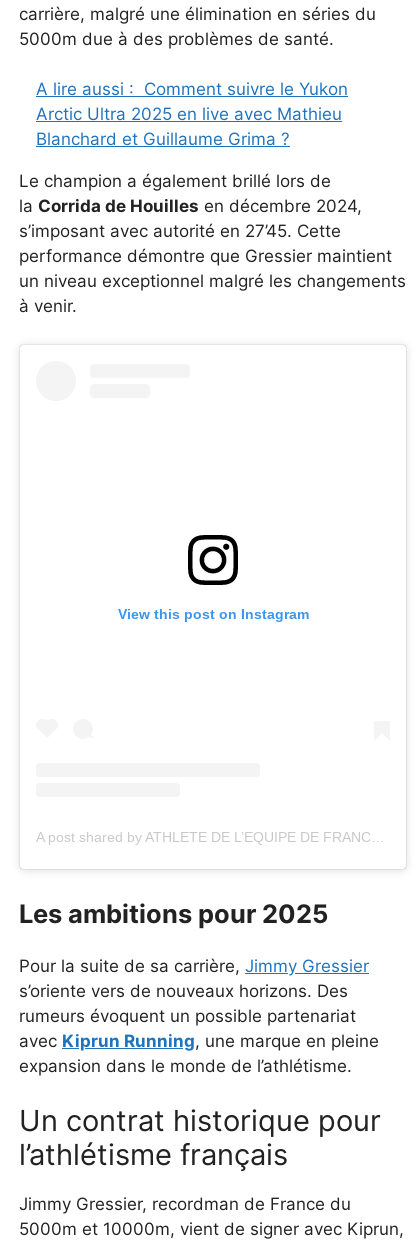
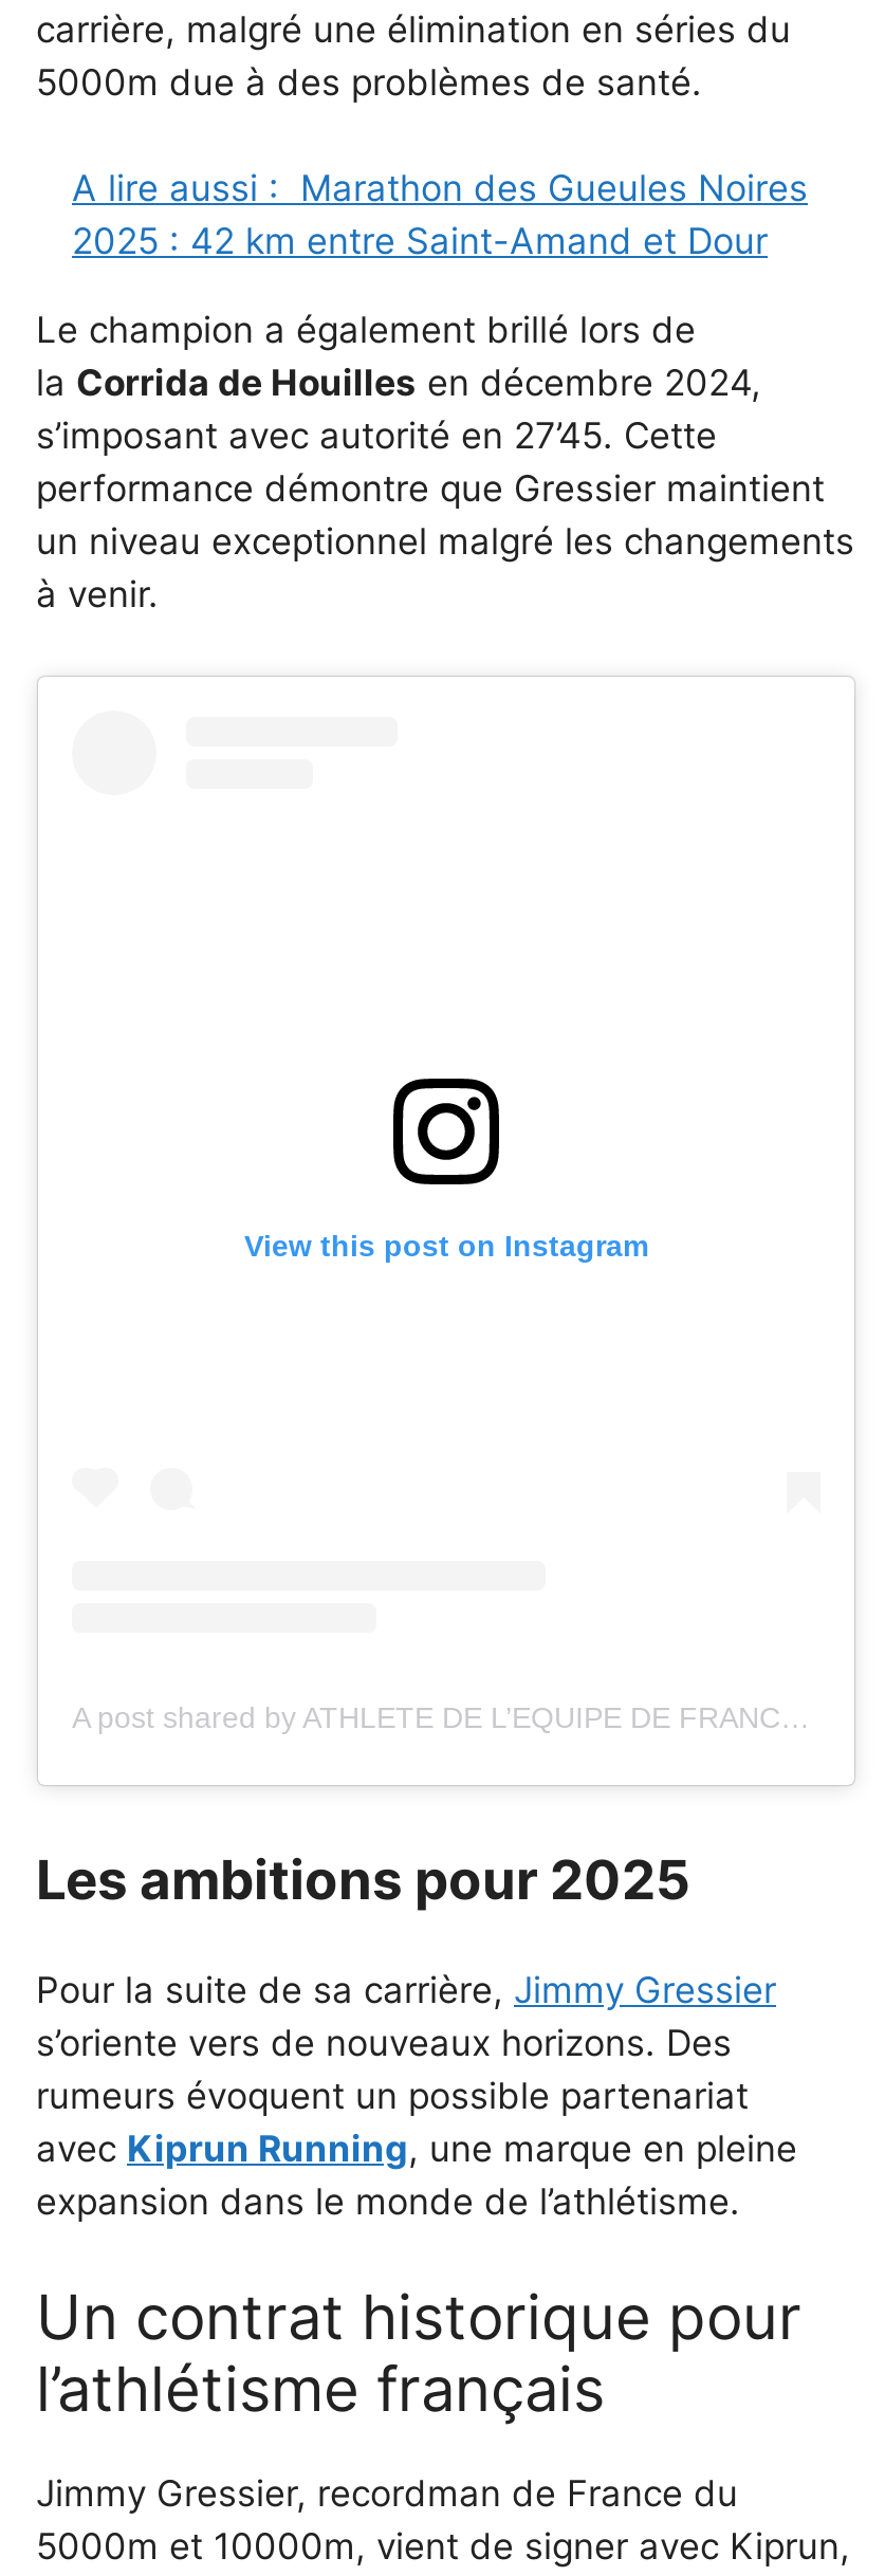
[36,79,348,149] A lire aussi : Comment suivre le Yukon | Arctic Ultra 2025 en live avec Mathieu | Blanchard et Guillaume Grima ? -> [72,168,808,263] A lire aussi : Marathon des Gueules Noires | 2025 : 42 km entre Saint-Amand et Dour

